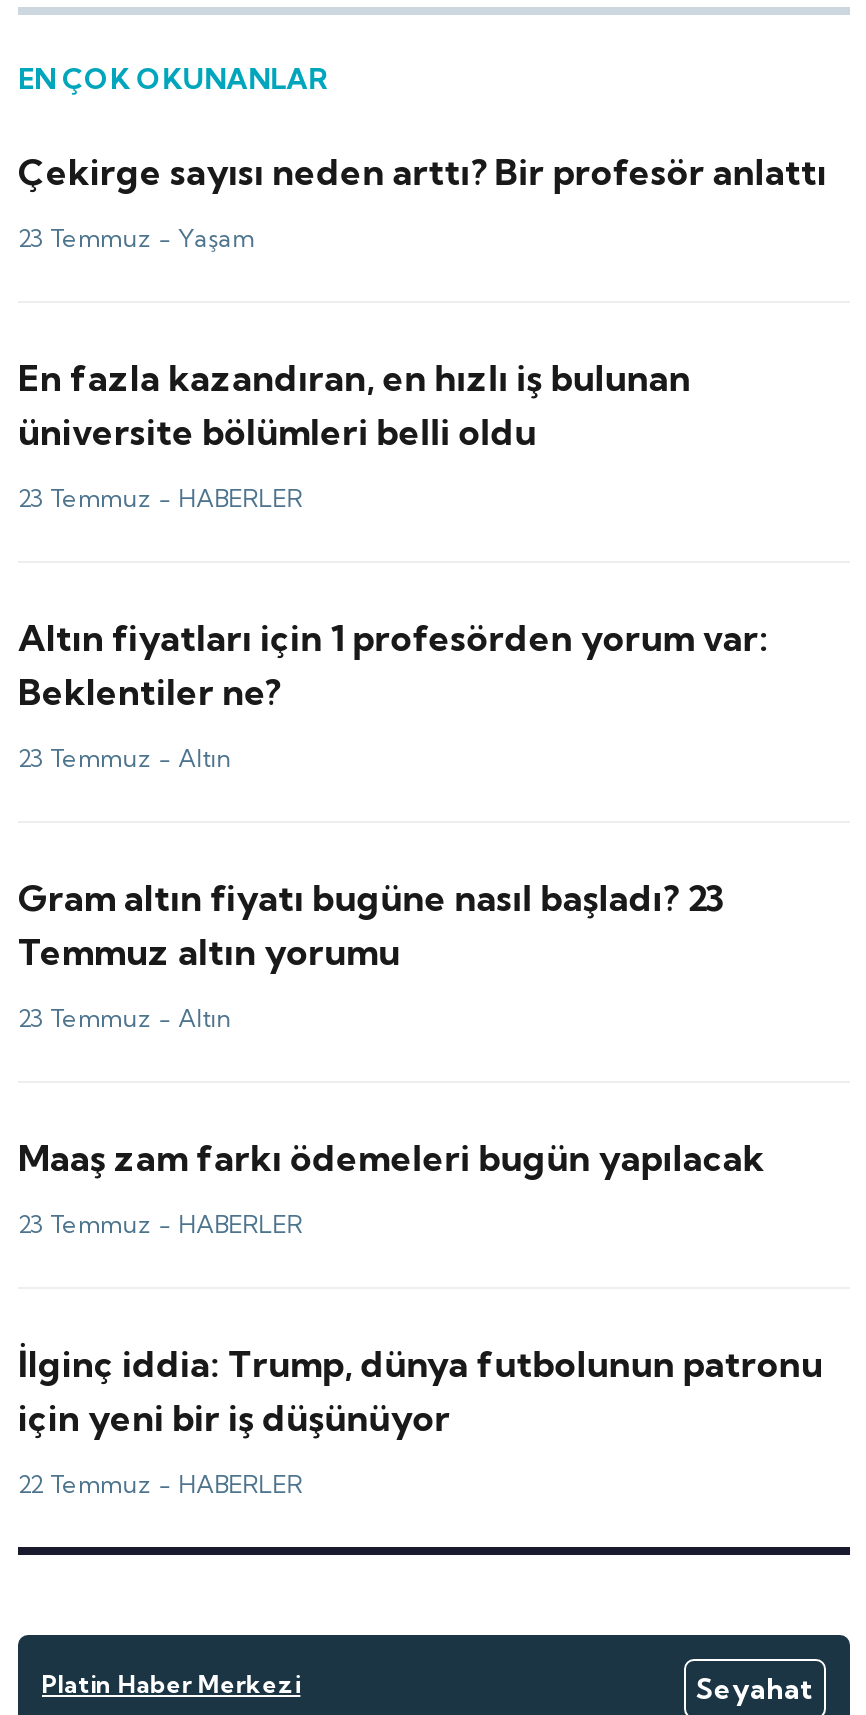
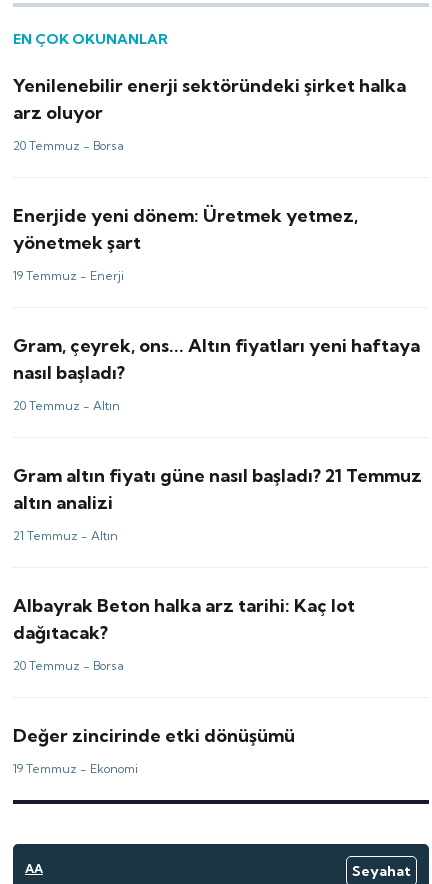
[18,150,827,196] Çekirge sayısı neden arttı? Bir profesör anlattı -> [13,74,406,124] Yenilenebilir enerji sektöründeki şirket halka | arz oluyor
[18,224,254,254] 23 Temmuz - Yaşam -> [13,138,124,153] 20 Temmuz - Borsa
[18,356,691,456] En fazla kazandıran, en hızlı iş bulunan | üniversite bölümleri belli oldu -> [13,204,358,254] Enerjide yeni dönem: Üretmek yetmez, | yönetmek şart
[18,484,302,514] 23 Temmuz - HABERLER -> [13,268,124,283] 19 Temmuz - Enerji
[18,616,769,716] Altın fiyatları için 1 profesörden yorum var: | Beklentiler ne? -> [13,334,420,384] Gram, çeyrek, ons... Altın fiyatları yeni haftaya | nasıl başladı?
[18,744,232,774] 23 Temmuz - Altın -> [13,398,120,413] 20 Temmuz - Altın
[18,876,725,976] Gram altın fiyatı bugüne nasıl başladı? 23 | Temmuz altın yorumu -> [13,464,422,514] Gram altın fiyatı güne nasıl başladı? 21 Temmuz | altın analizi
[18,1004,232,1034] 23 Temmuz - Altın -> [13,528,118,543] 21 Temmuz - Altın
[18,1136,765,1182] Maaş zam farkı ödemeleri bugün yapılacak -> [13,594,355,644] Albayrak Beton halka arz tarihi: Kaç lot | dağıtacak?
[18,1210,302,1240] 23 Temmuz - HABERLER -> [13,658,124,673] 20 Temmuz - Borsa
[18,1342,823,1442] İlginç iddia: Trump, dünya futbolunun patronu | için yeni bir iş düşünüyor -> [13,724,295,747] Değer zincirinde etki dönüşümü
[18,1470,302,1500] 22 Temmuz - HABERLER -> [13,761,138,776] 19 Temmuz - Ekonomi
[42,1669,300,1699] Platin Haber Merkezi -> [25,861,43,876] AA

